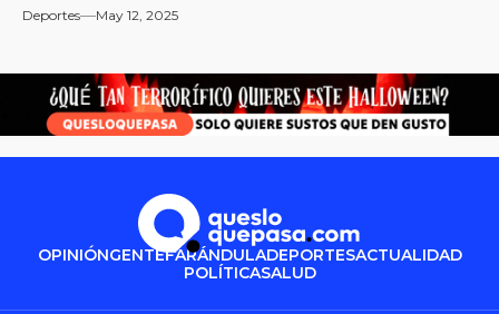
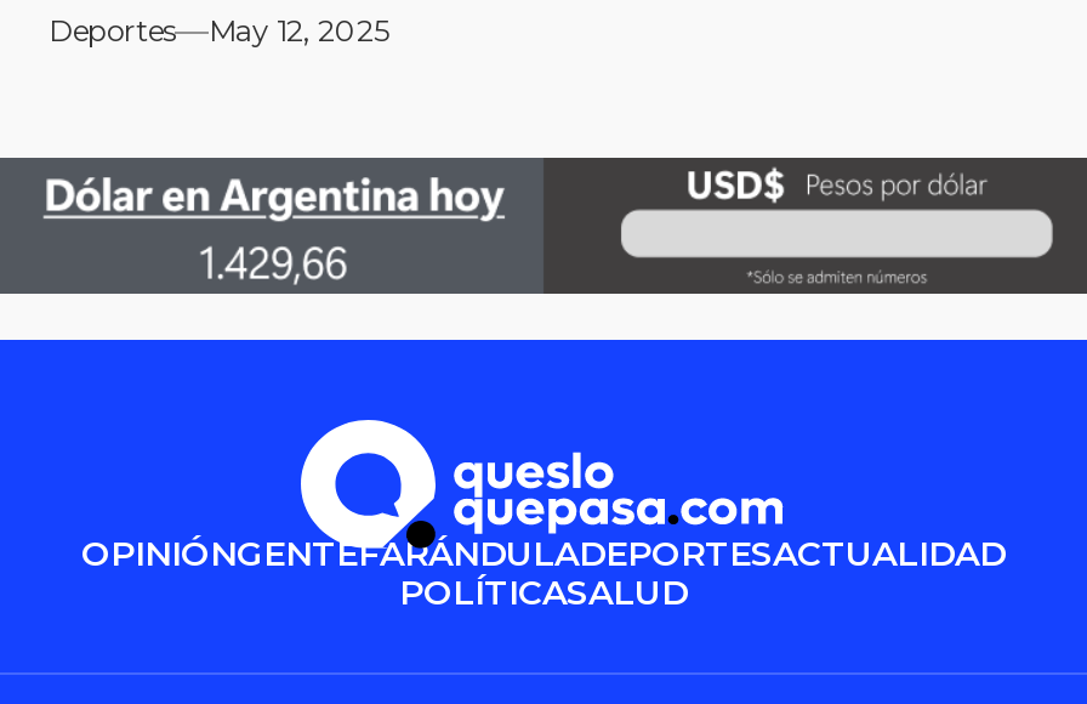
[3,72,496,137] [image] -> [7,155,1080,296] [image]

